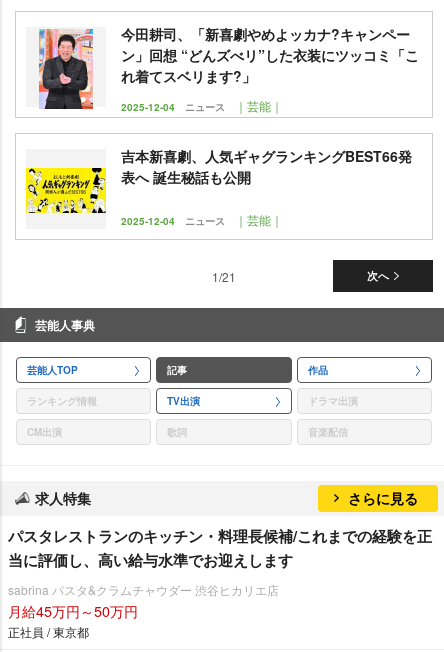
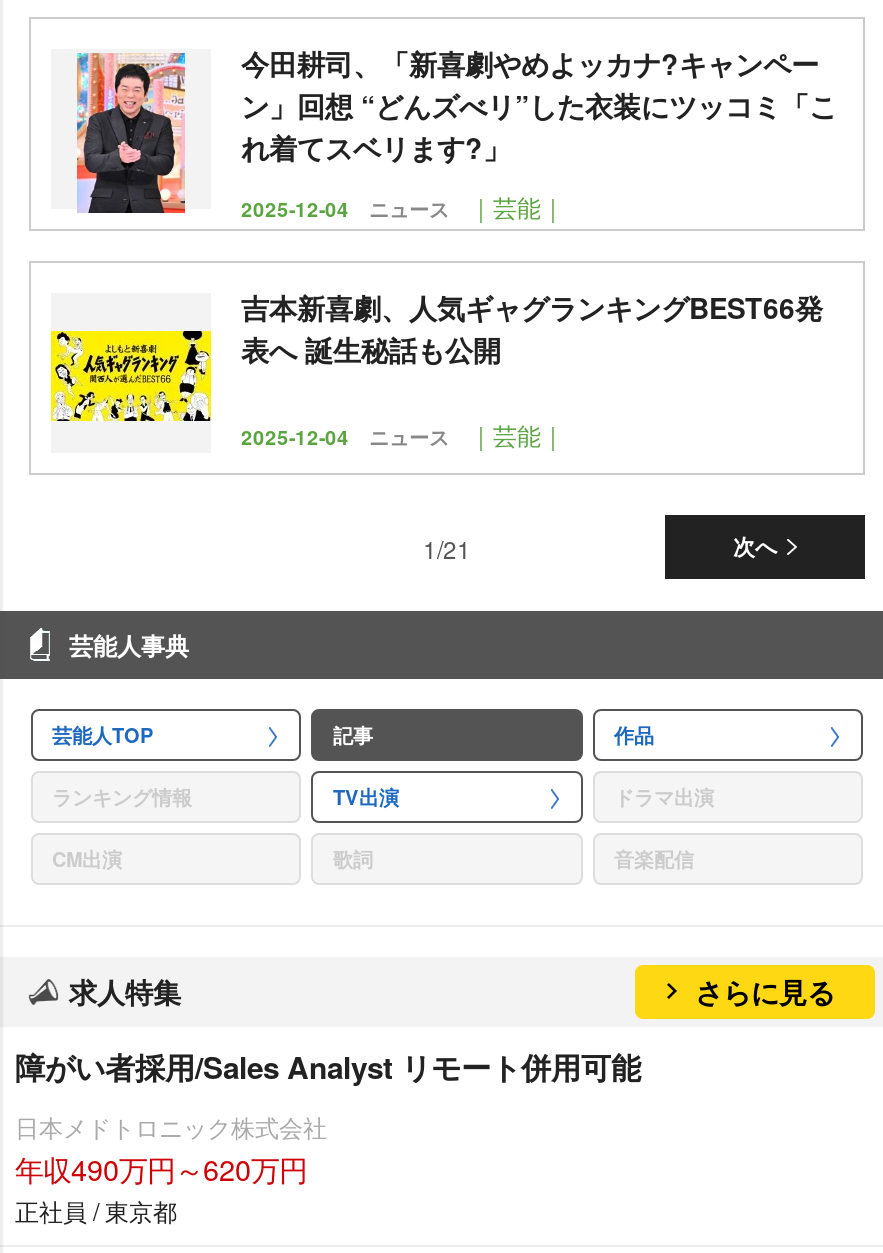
[8,525,432,571] パスタレストランのキッチン・料理長候補/これまでの経験を正 | 当に評価し、高い給与水準でお迎えします -> [15,1045,641,1089] 障がい者採用/Sales Analyst リモート併用可能
[8,581,279,621] sabrina パスタ&クラムチャウダー 渋谷ヒカリエ店 | 月給45万円～50万円 -> [15,1109,327,1189] 日本メドトロニック株式会社 | 年収490万円～620万円

